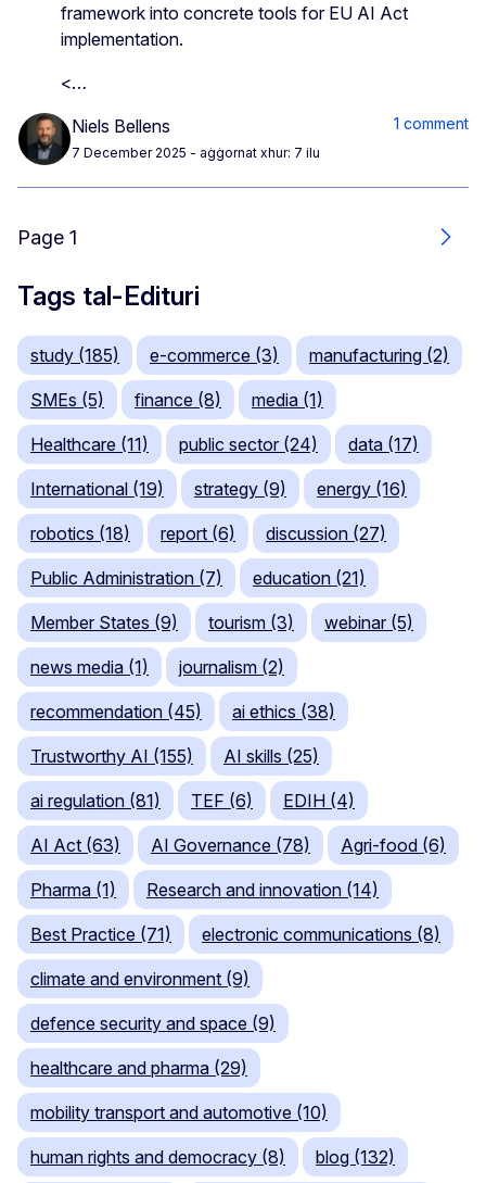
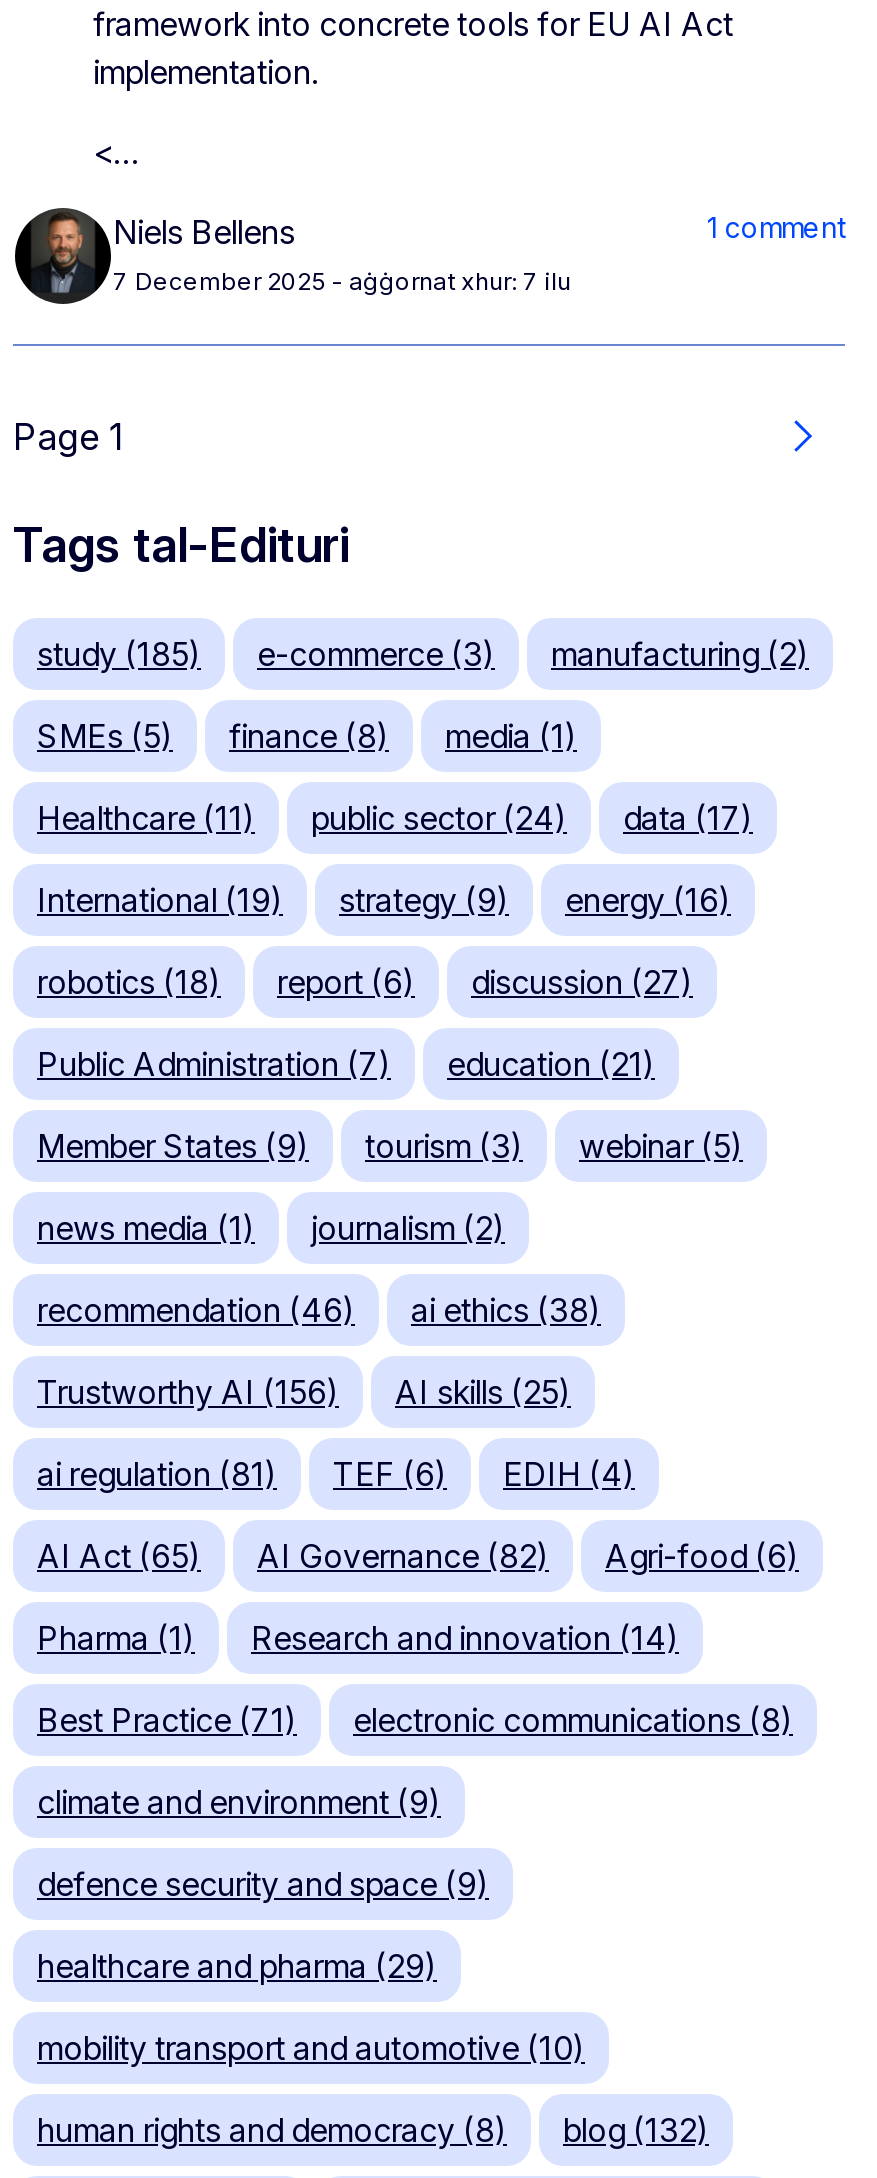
[30,701,202,723] recommendation (45) -> [37,1290,355,1330] recommendation (46)
[30,745,193,767] Trustworthy AI (155) -> [37,1372,339,1412] Trustworthy AI (156)
[30,835,120,856] AI Act (63) -> [37,1536,201,1576] AI Act (65)
[151,835,310,856] AI Governance (78) -> [257,1536,549,1576] AI Governance (82)

